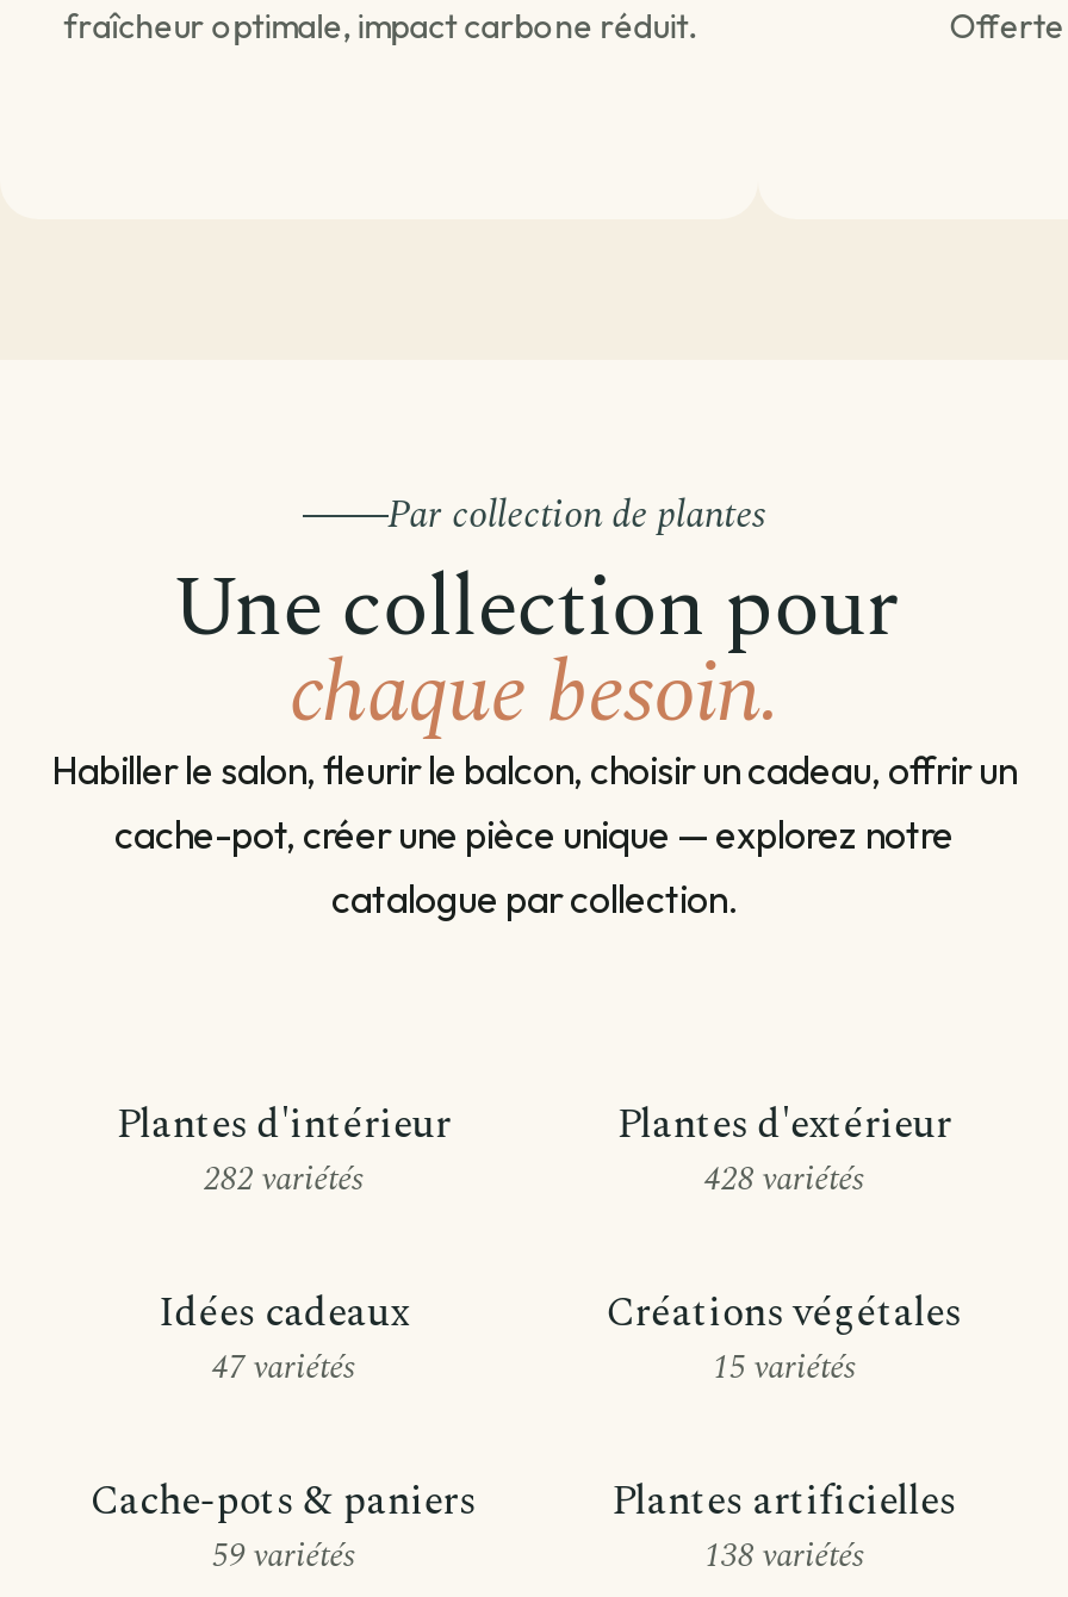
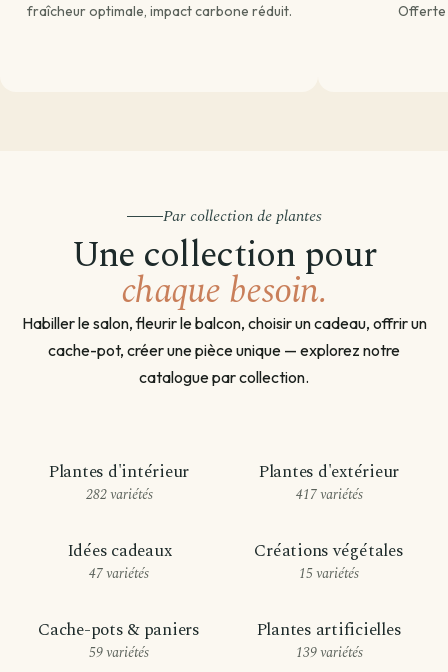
[704,1154,864,1204] 428 variétés -> [295,484,362,505] 417 variétés
[704,1531,864,1581] 138 variétés -> [295,642,362,663] 139 variétés

